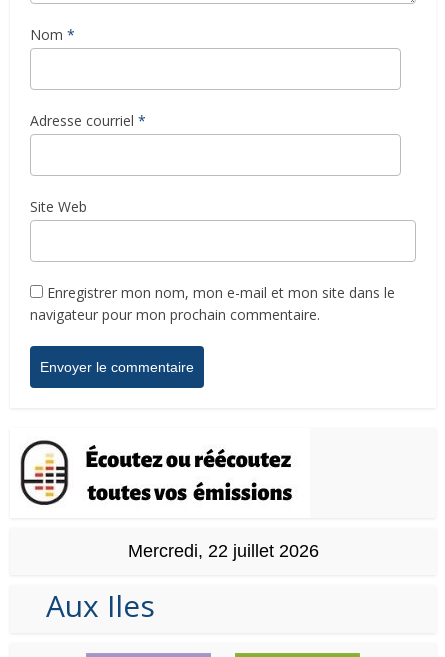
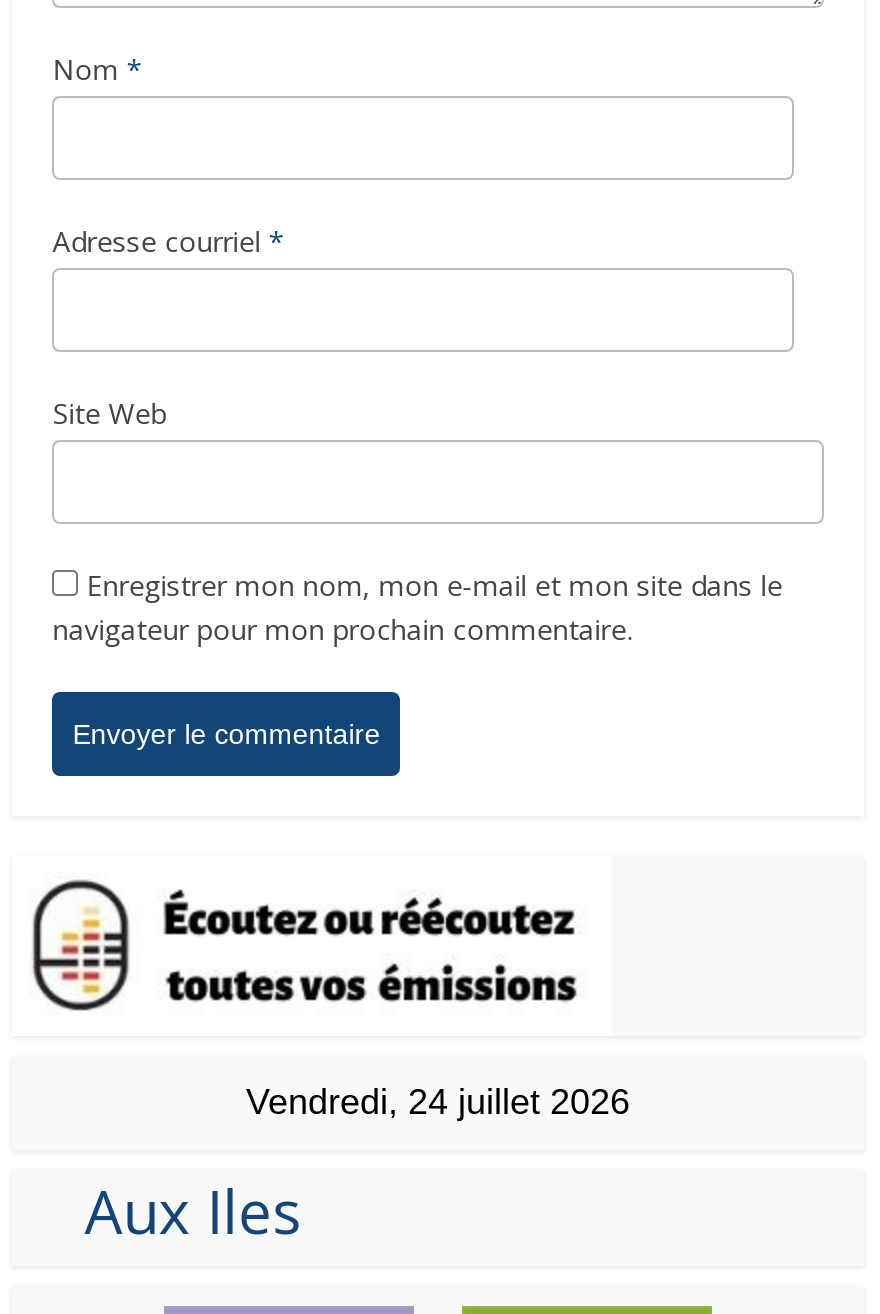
[127,541,318,561] Mercredi, 22 juillet 2026 -> [246,1083,630,1123] Vendredi, 24 juillet 2026

